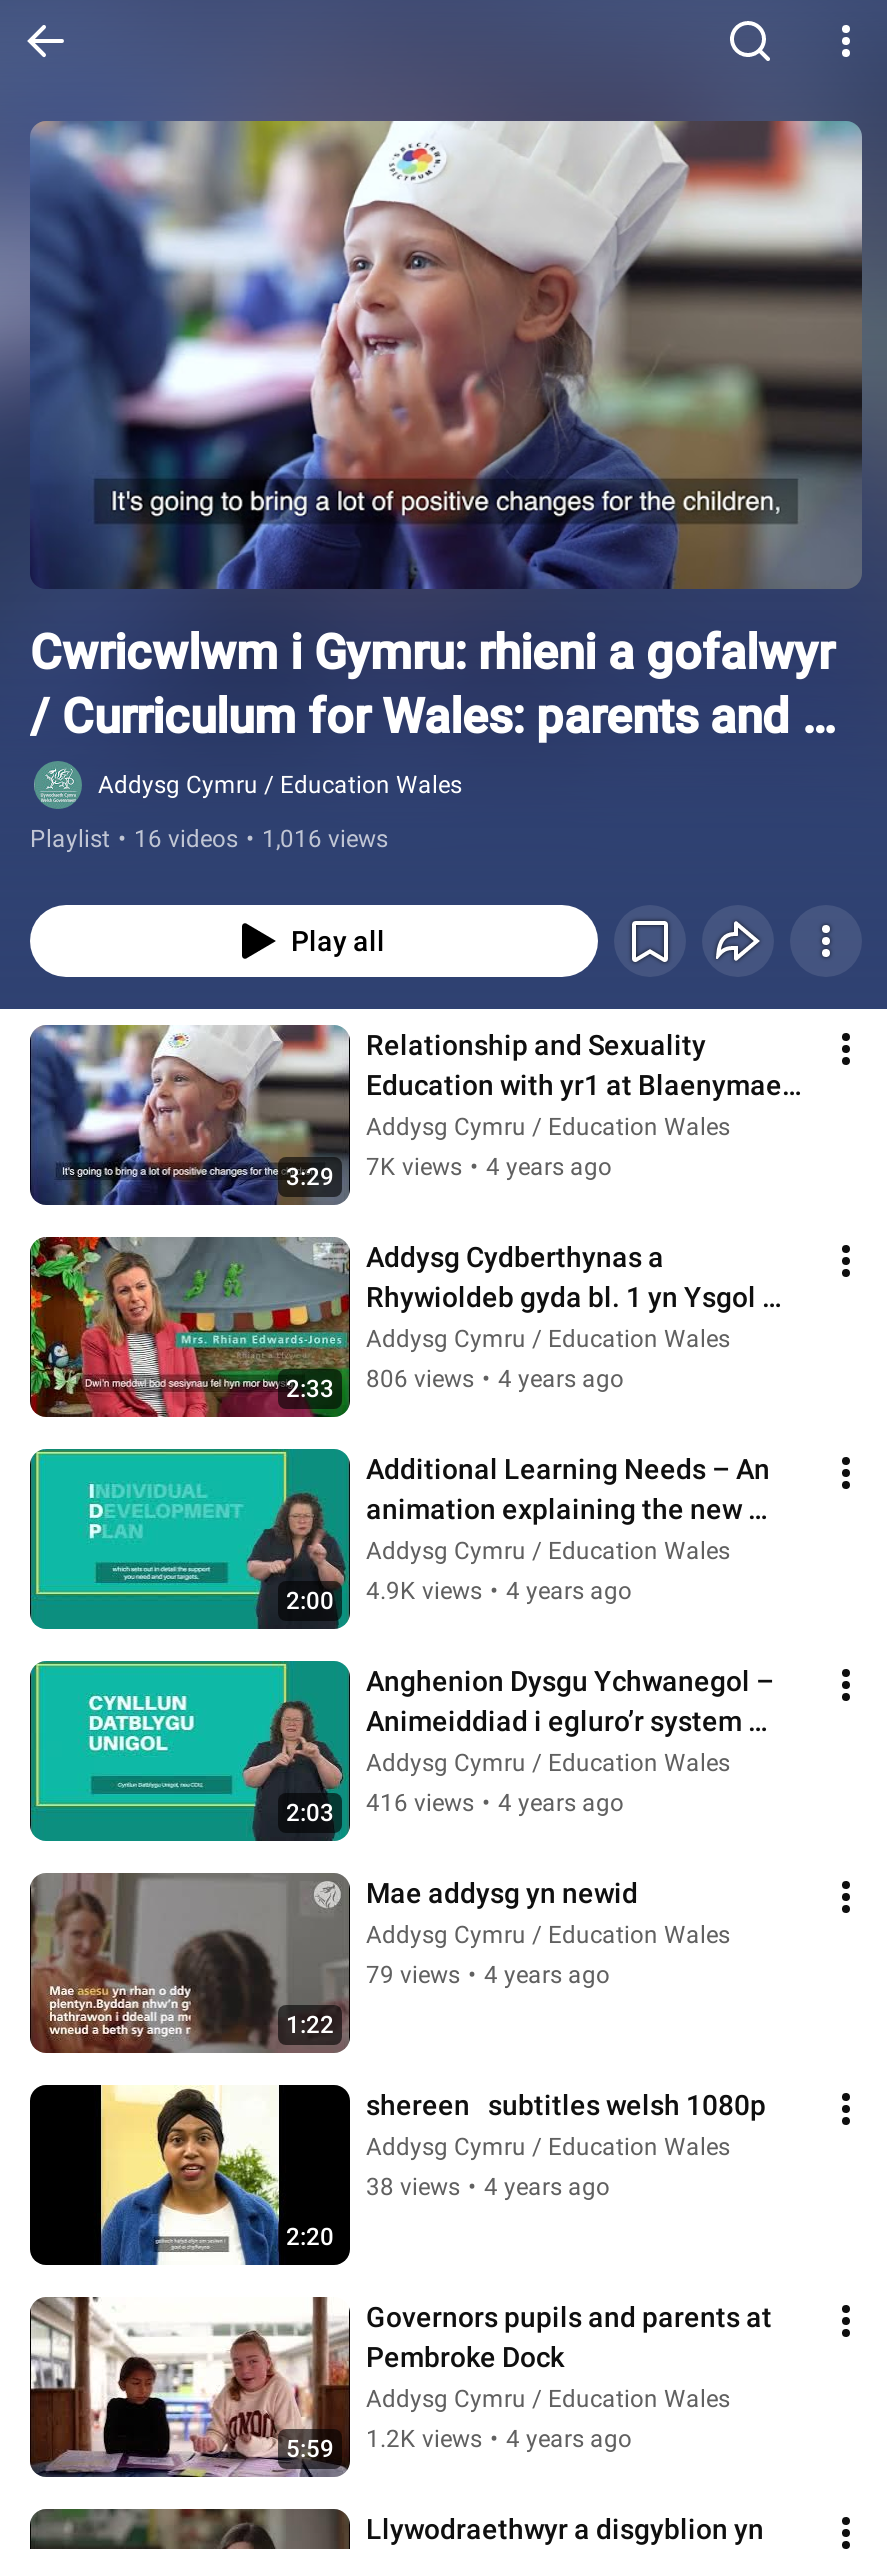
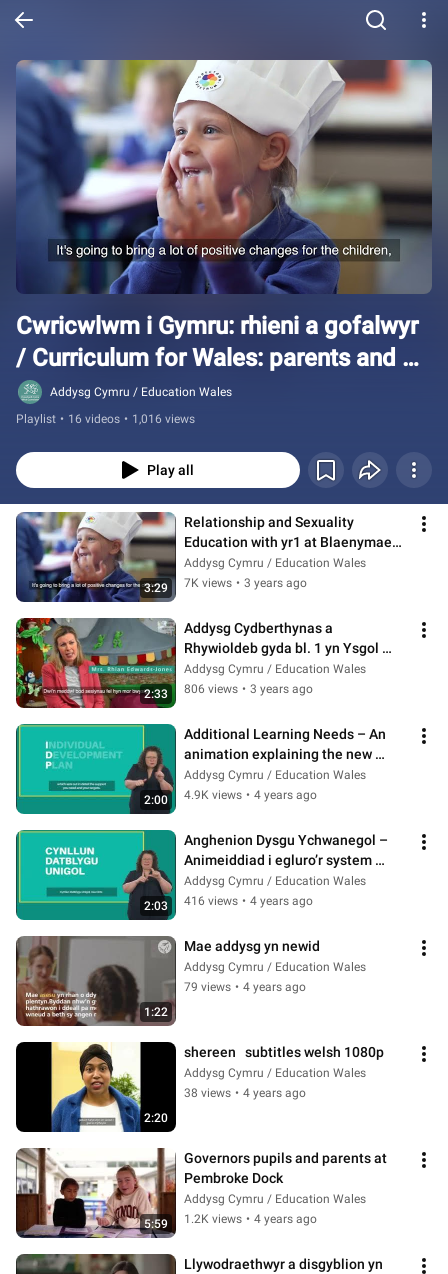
[366,1153,612,1181] 7K views • 4 years ago -> [184,576,307,590] 7K views • 3 years ago
[366,1365,624,1393] 806 views • 4 years ago -> [184,682,313,696] 806 views • 3 years ago

